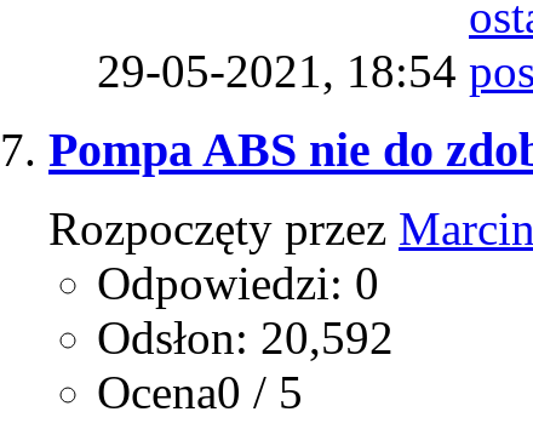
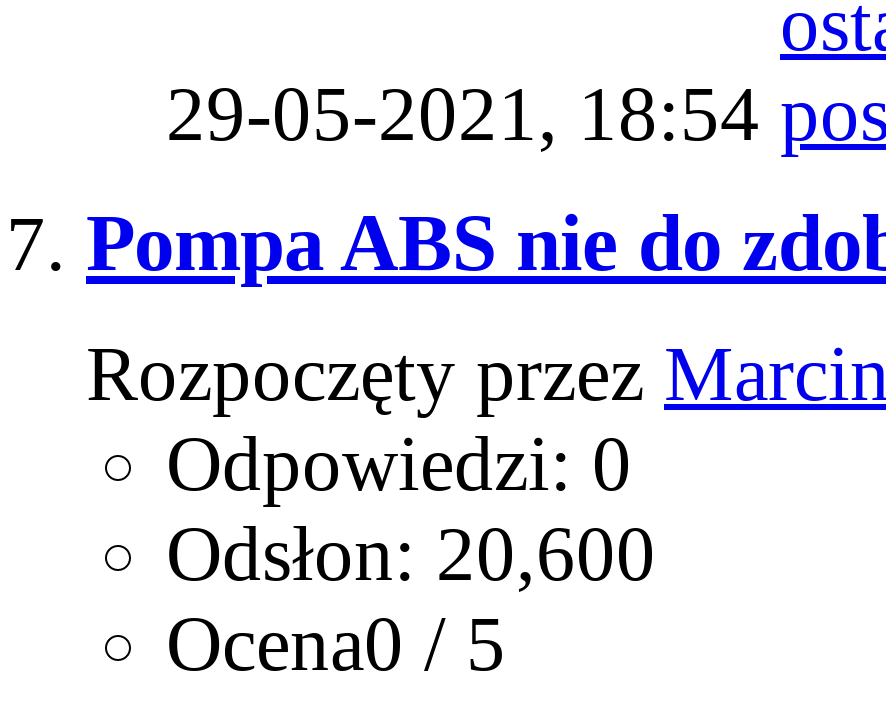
[97,311,394,363] Odsłon: 20,592 -> [166,509,656,595] Odsłon: 20,600

